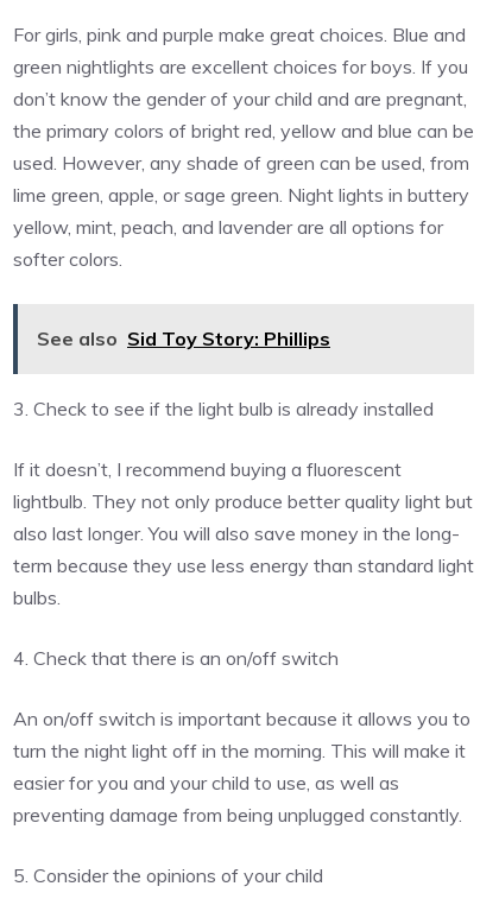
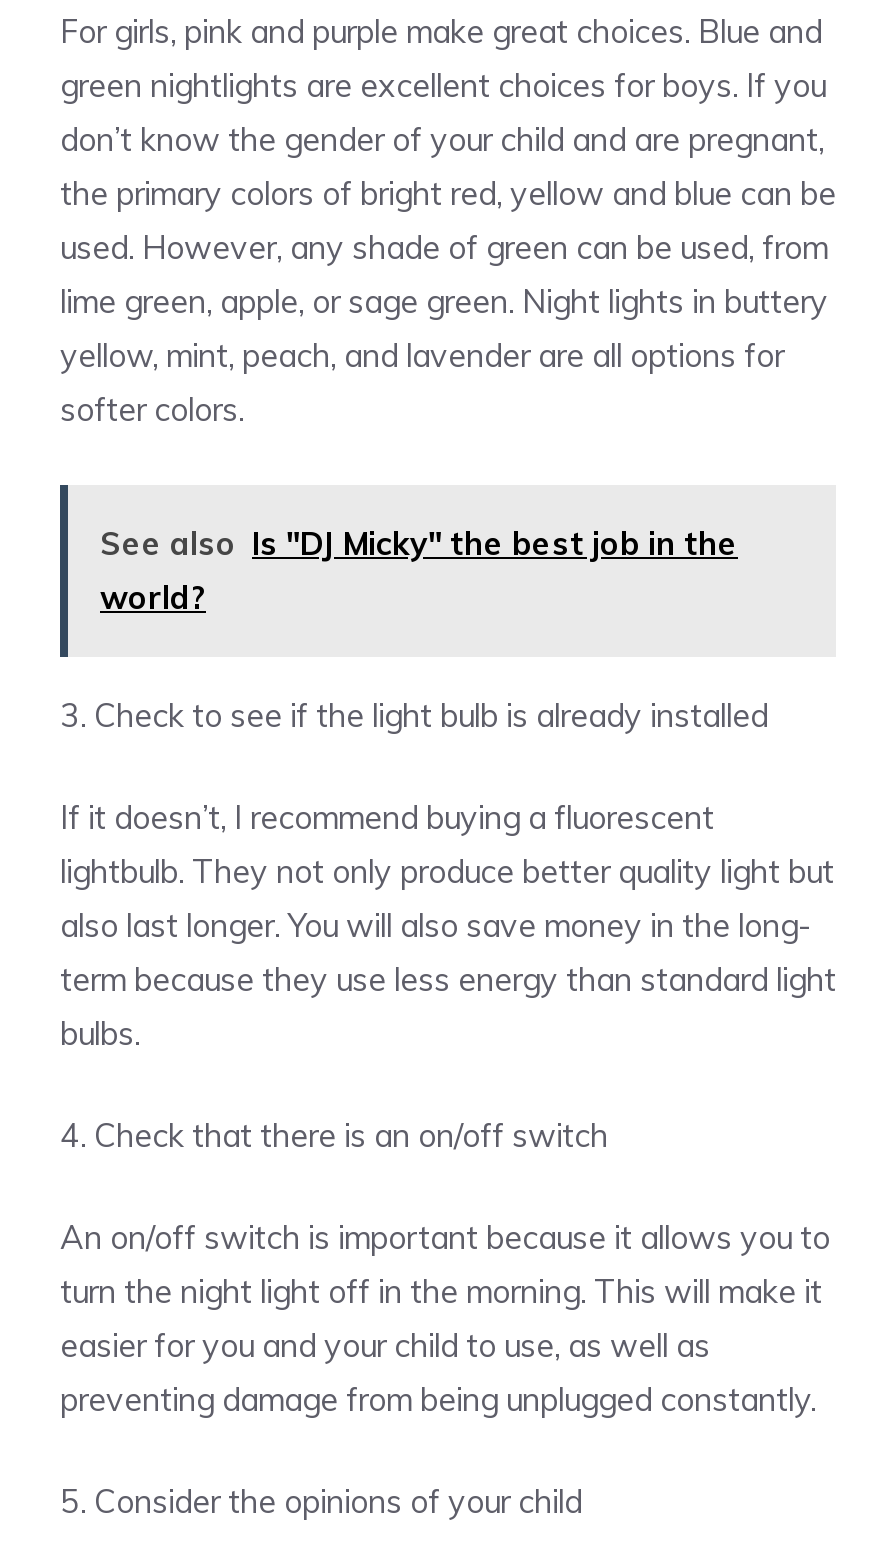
[37,327,330,350] See also Sid Toy Story: Phillips -> [100,523,738,617] See also Is "DJ Micky" the best job in the | world?

